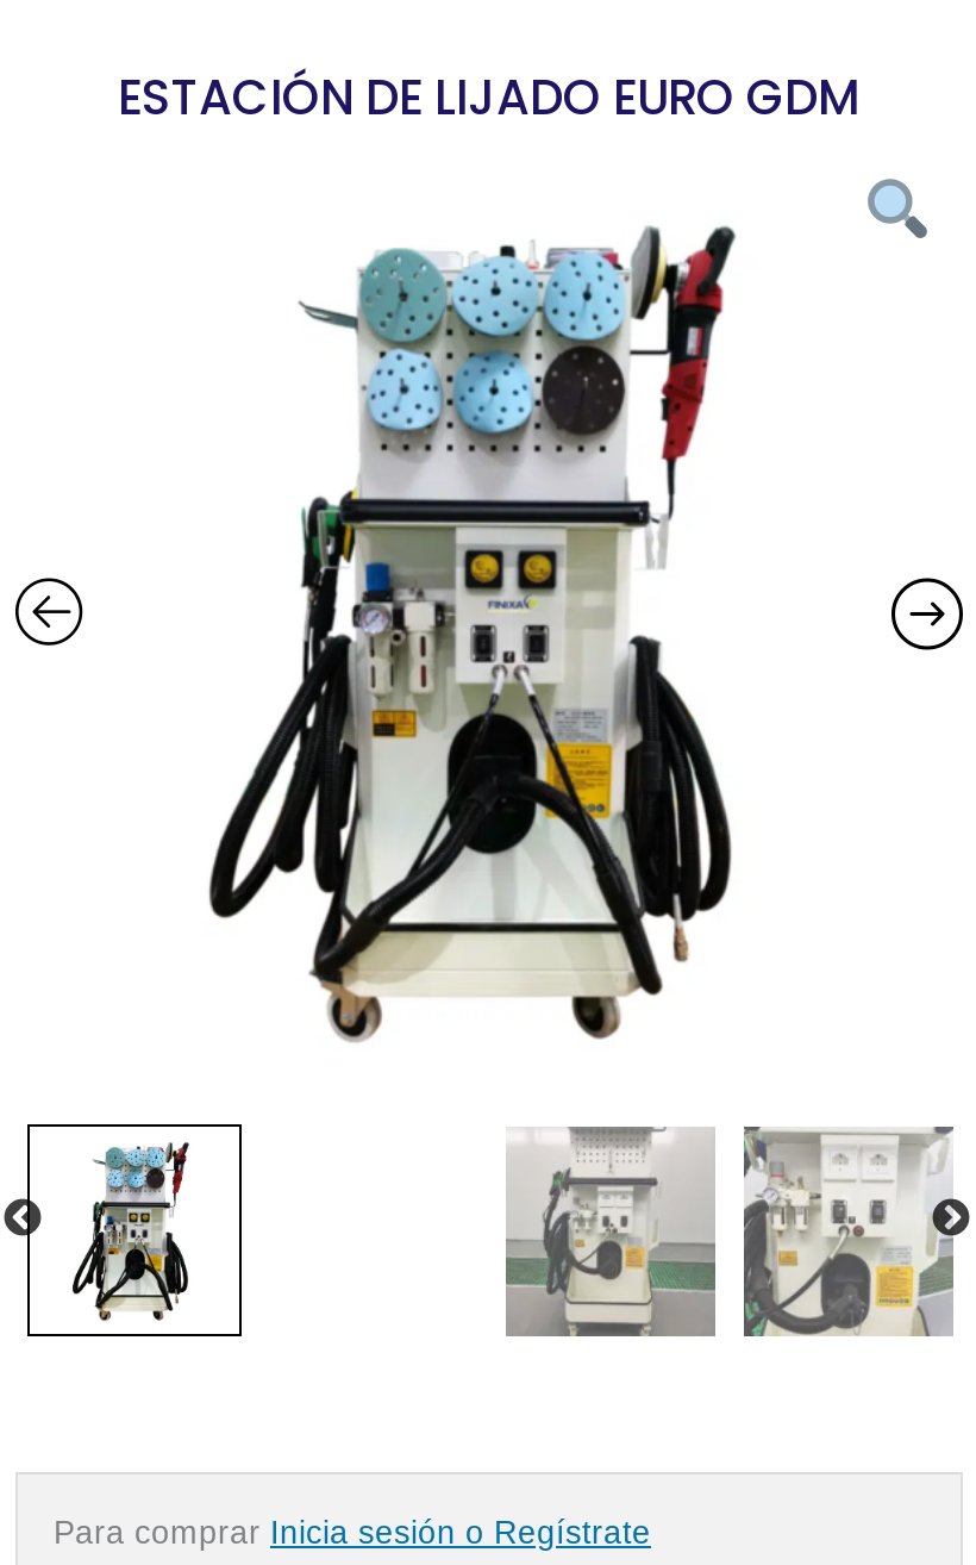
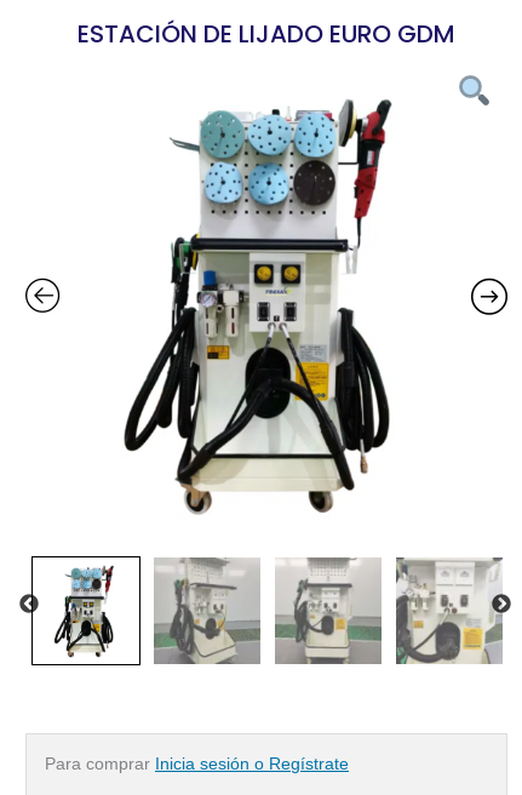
none -> [153,556,262,665] [image]

